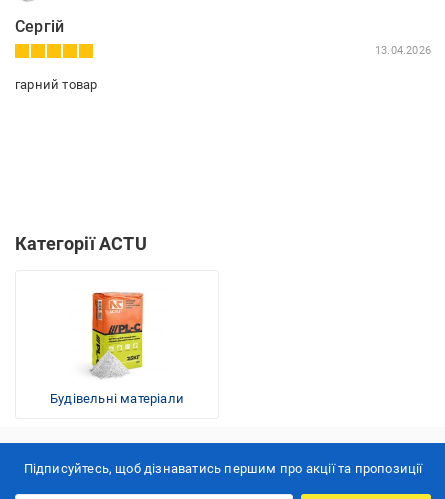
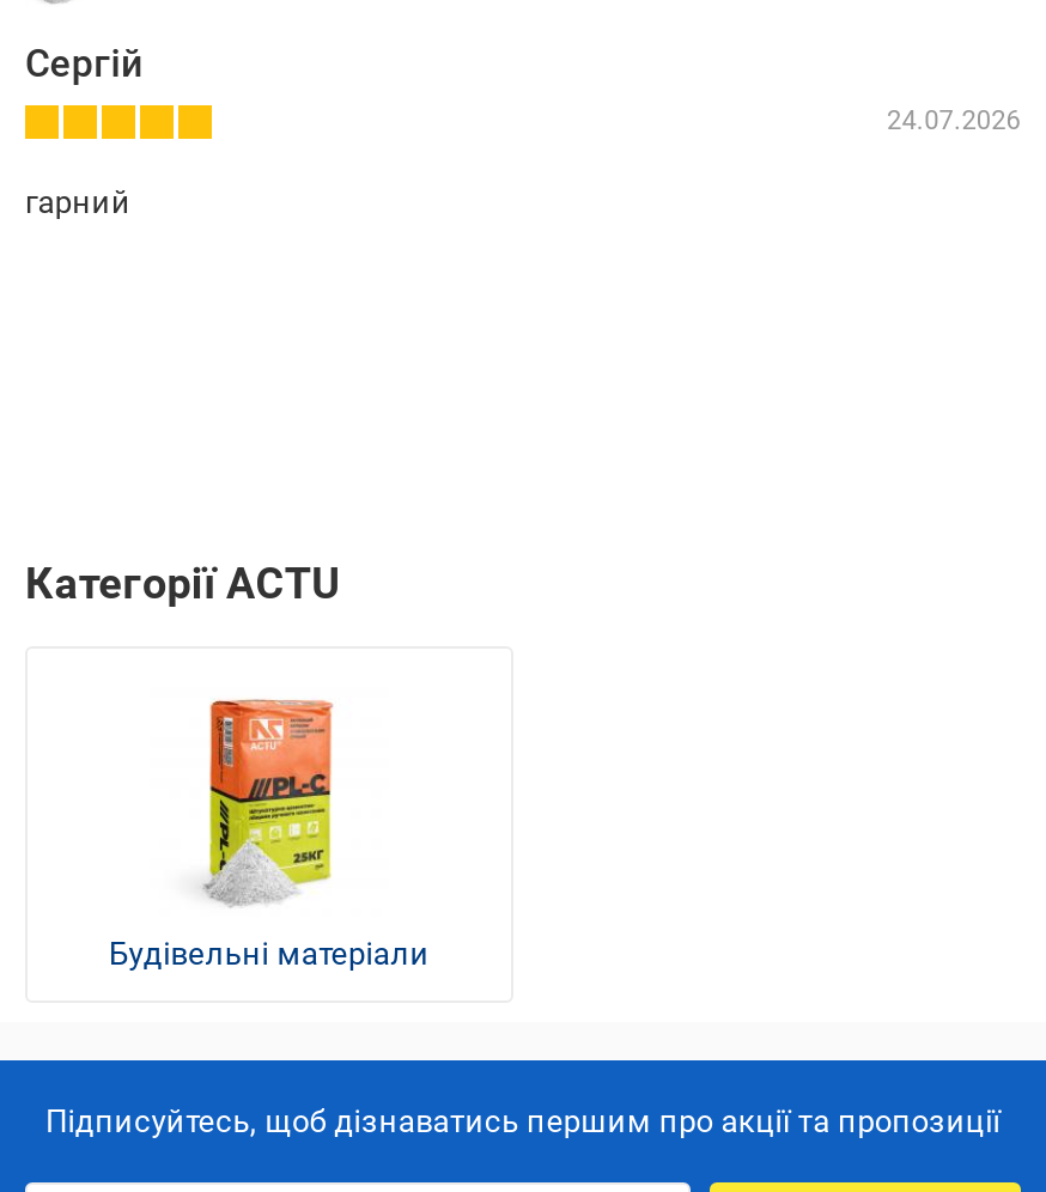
[375,44,431,57] 13.04.2026 -> [887,105,1021,136] 24.07.2026
[15,77,97,92] гарний товар -> [25,184,131,220] гарний

